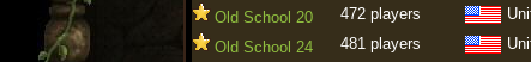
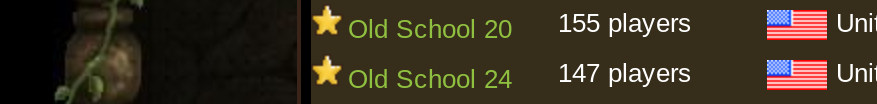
[214,5,420,26] Old School 20 472 players -> [348,8,692,44] Old School 20 155 players
[214,35,420,56] Old School 24 481 players -> [348,58,692,94] Old School 24 147 players

